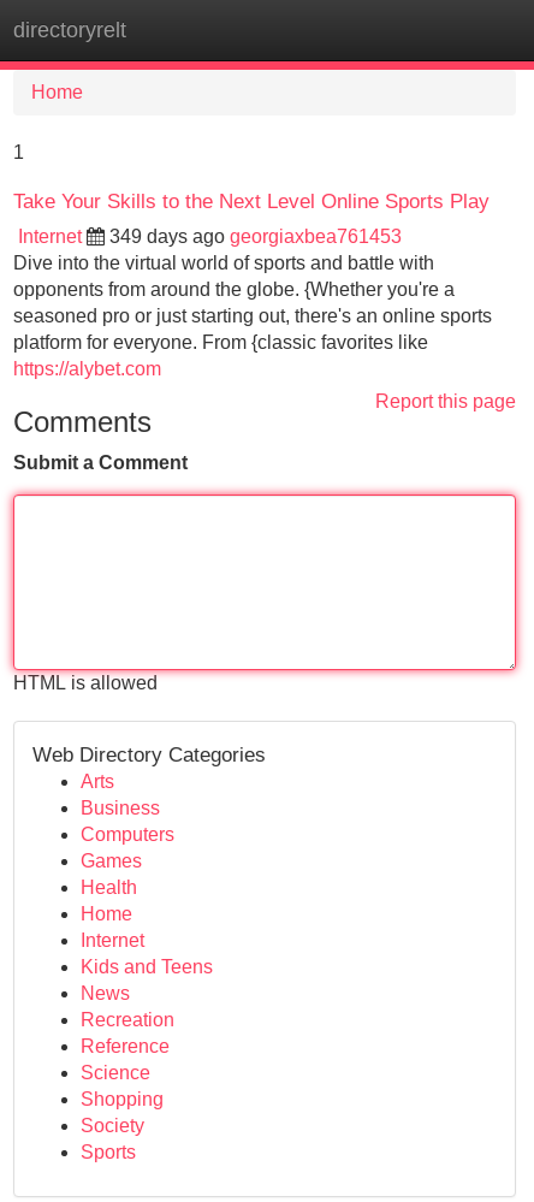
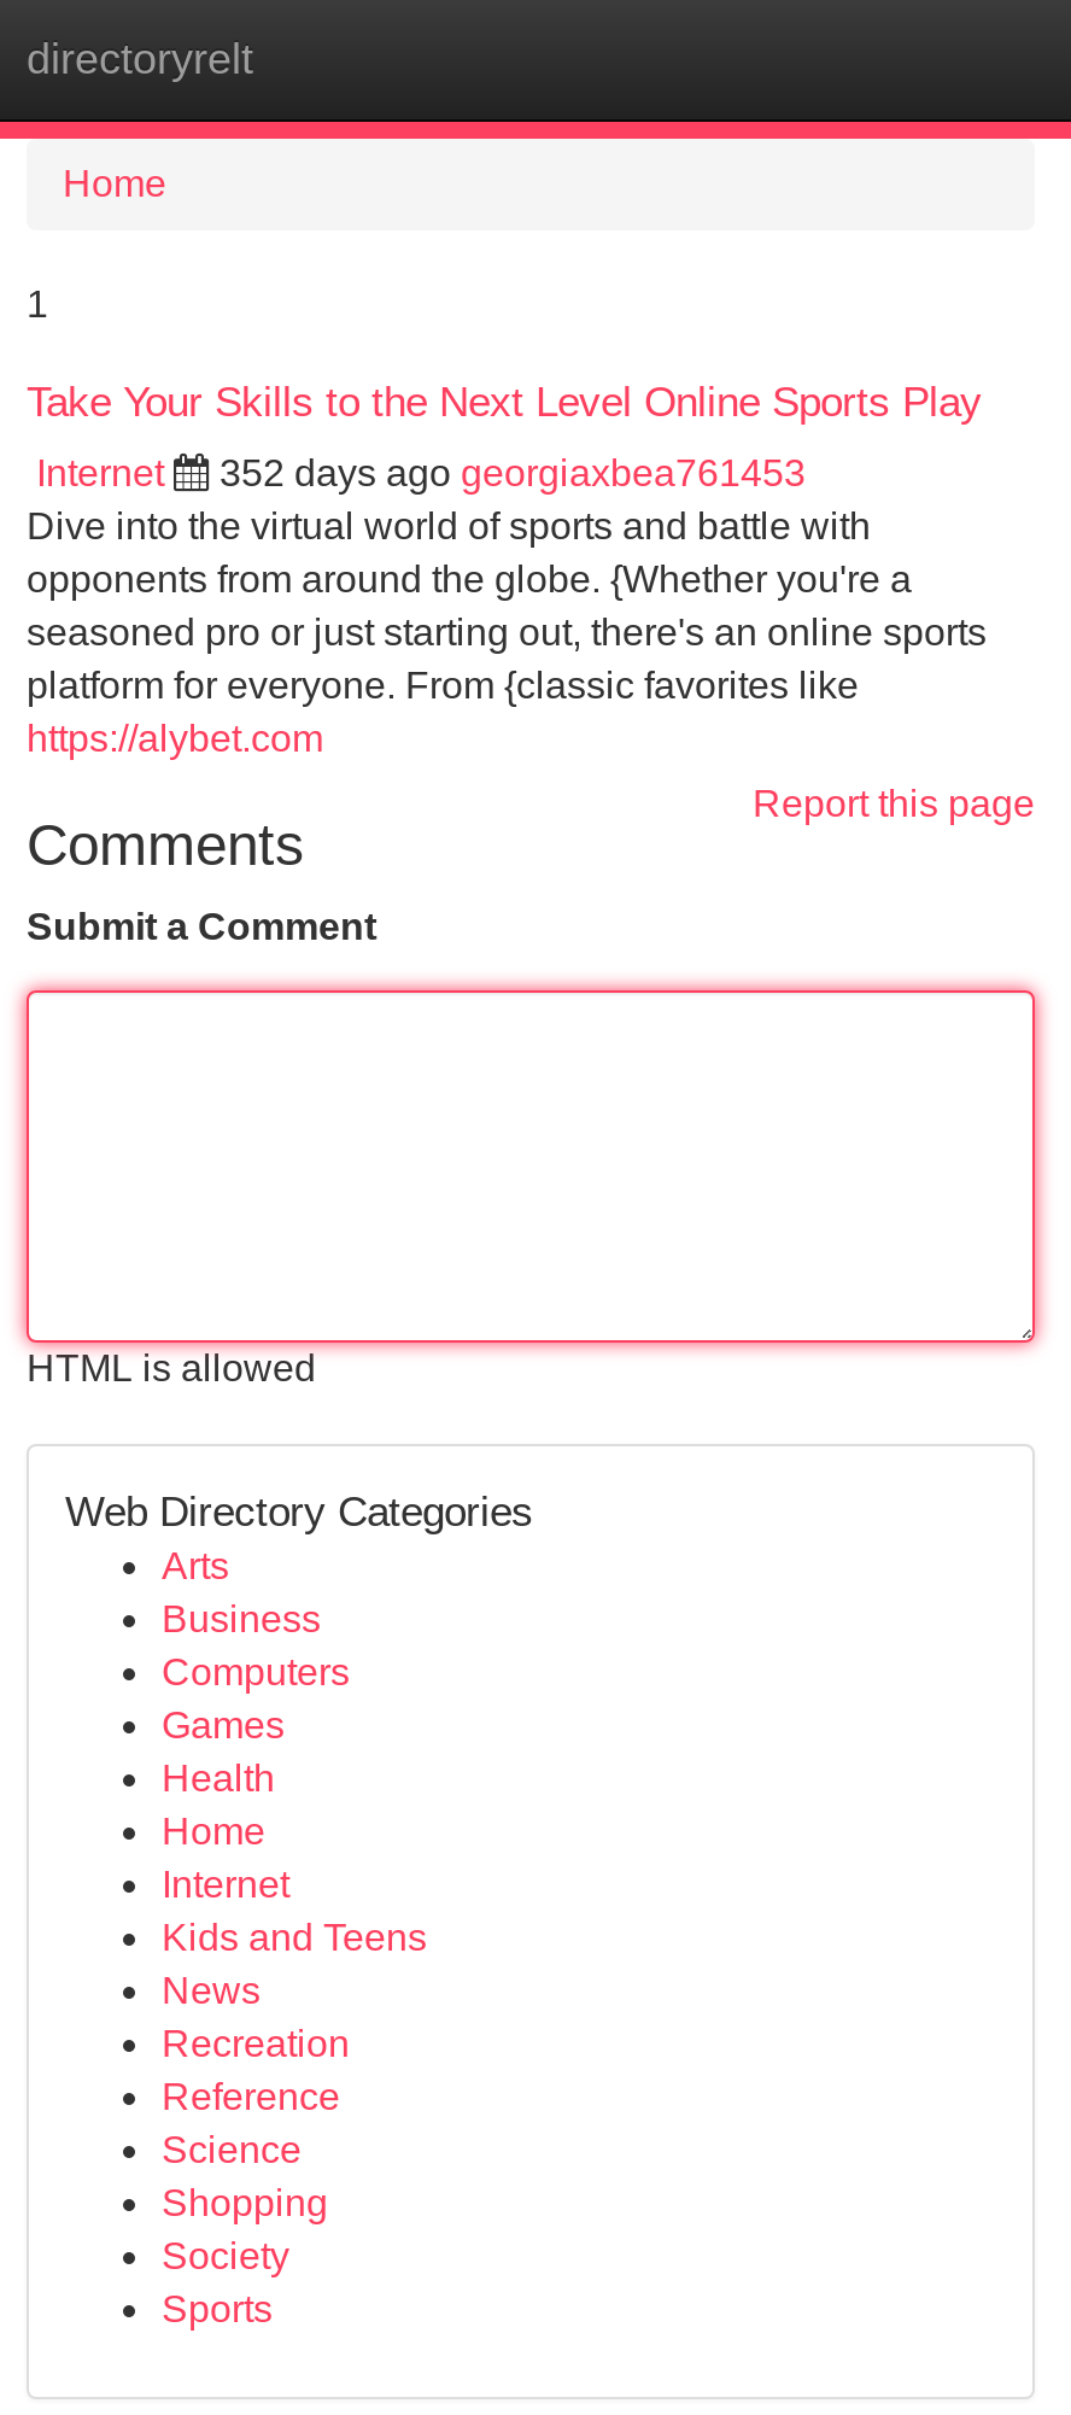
[109,226,402,247] 349 days ago georgiaxbea761453 -> [220,452,806,493] 352 days ago georgiaxbea761453

